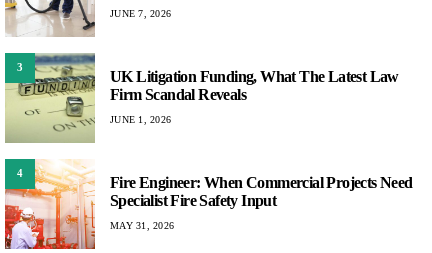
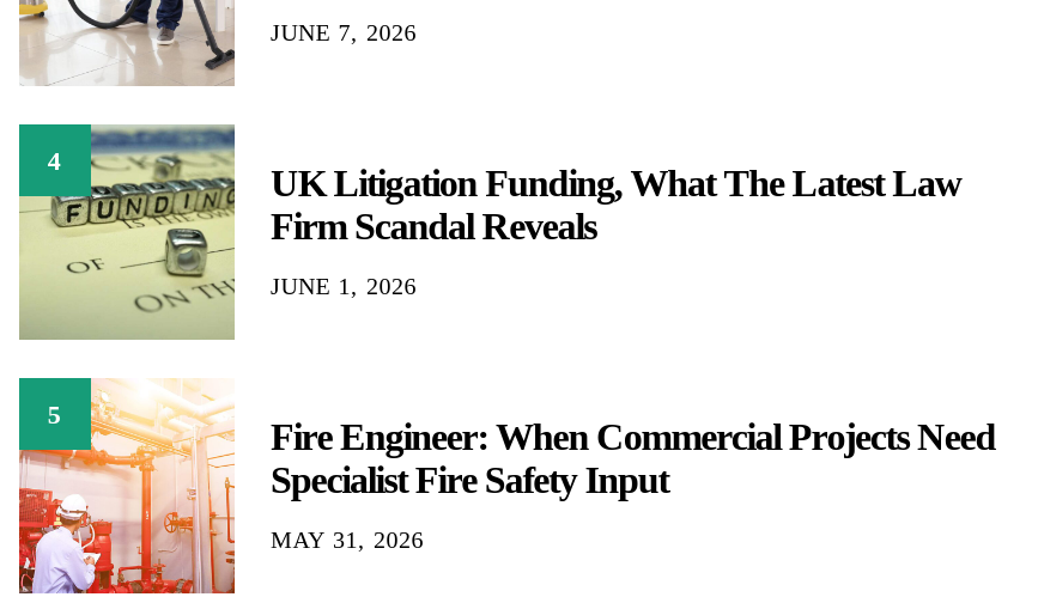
[17,61,23,73] 3 -> [48,146,62,175] 4
[17,167,23,179] 4 -> [48,400,62,429] 5

